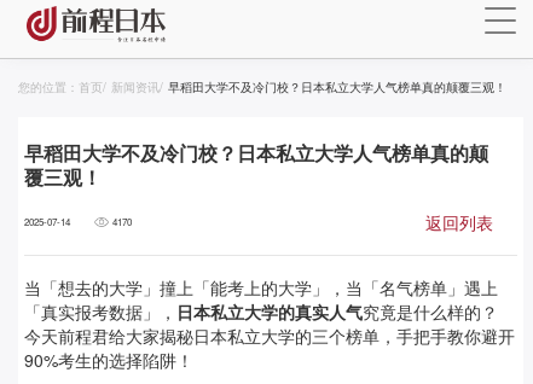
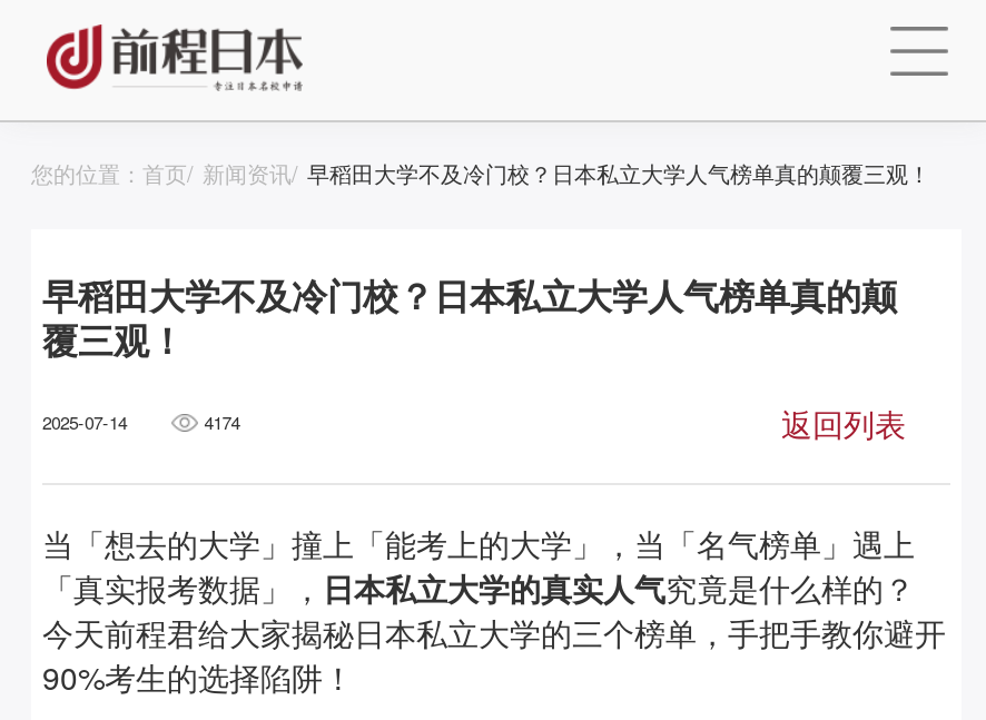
[112,215,131,229] 4170 -> [204,410,240,435] 4174

